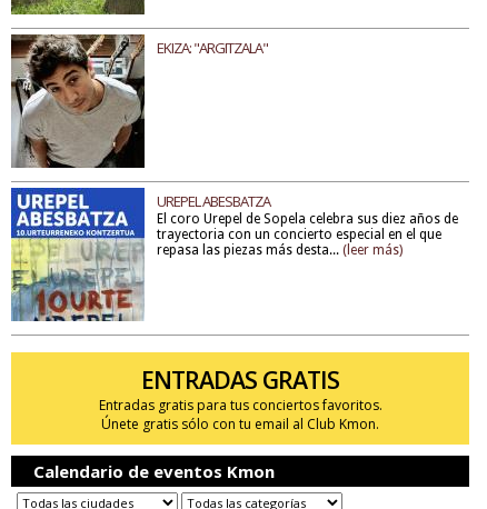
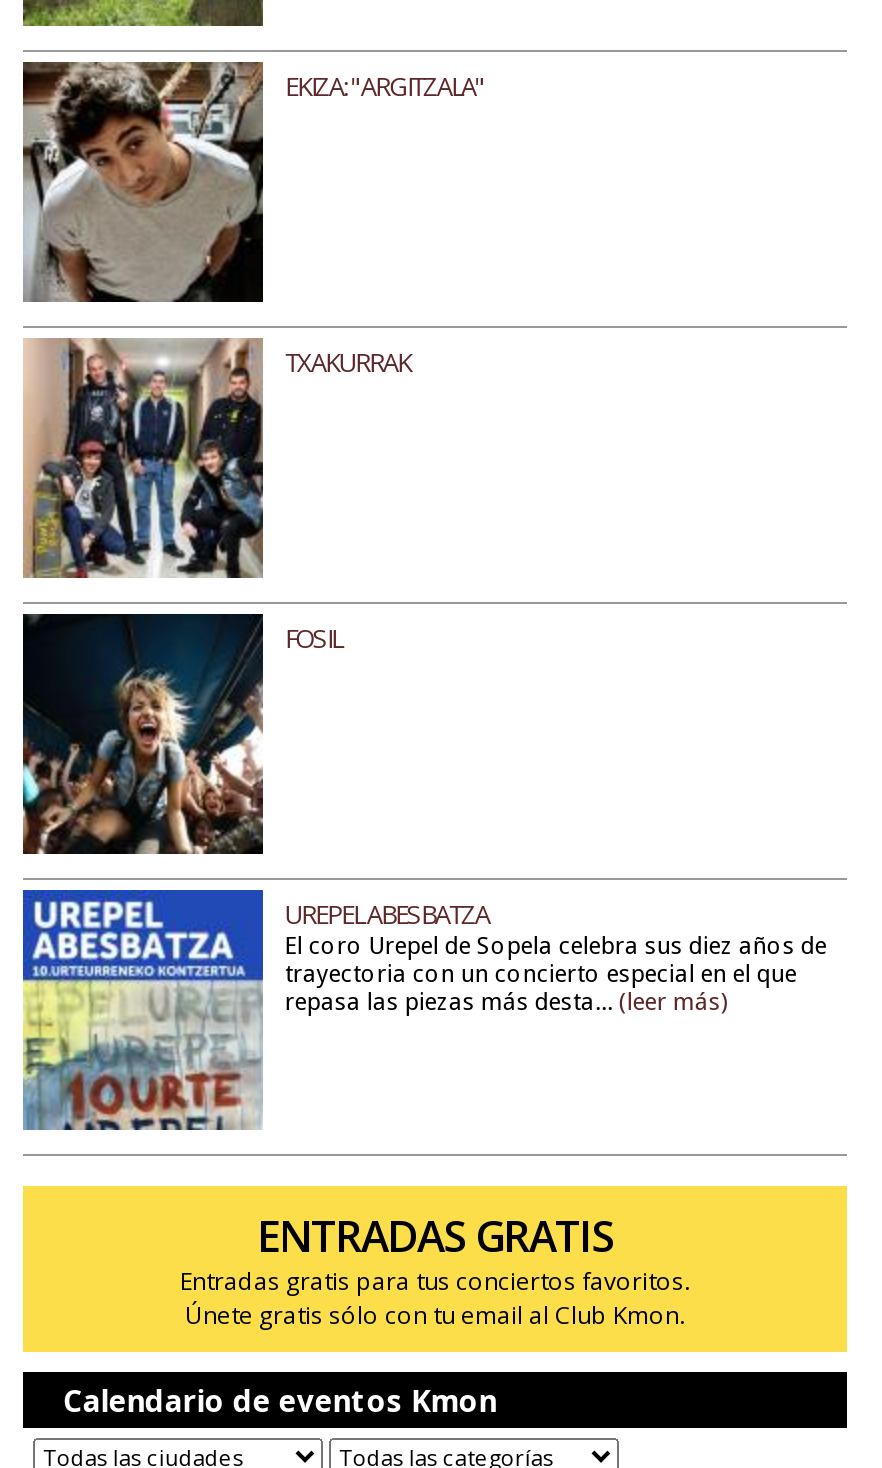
none -> [23,336,411,578] [image] | TXAKURRAK
none -> [23,612,341,856] [image] | FOSIL

